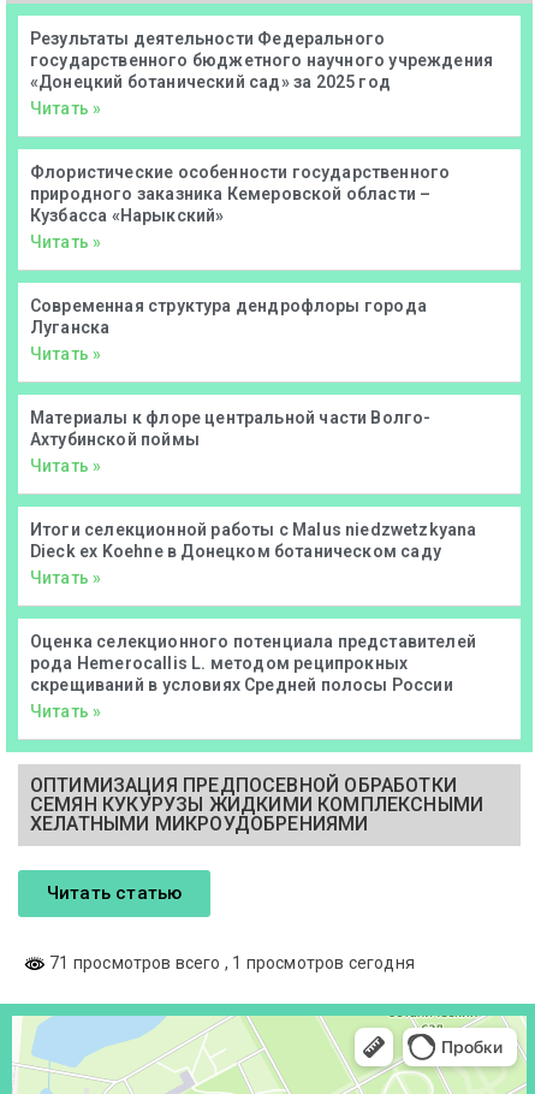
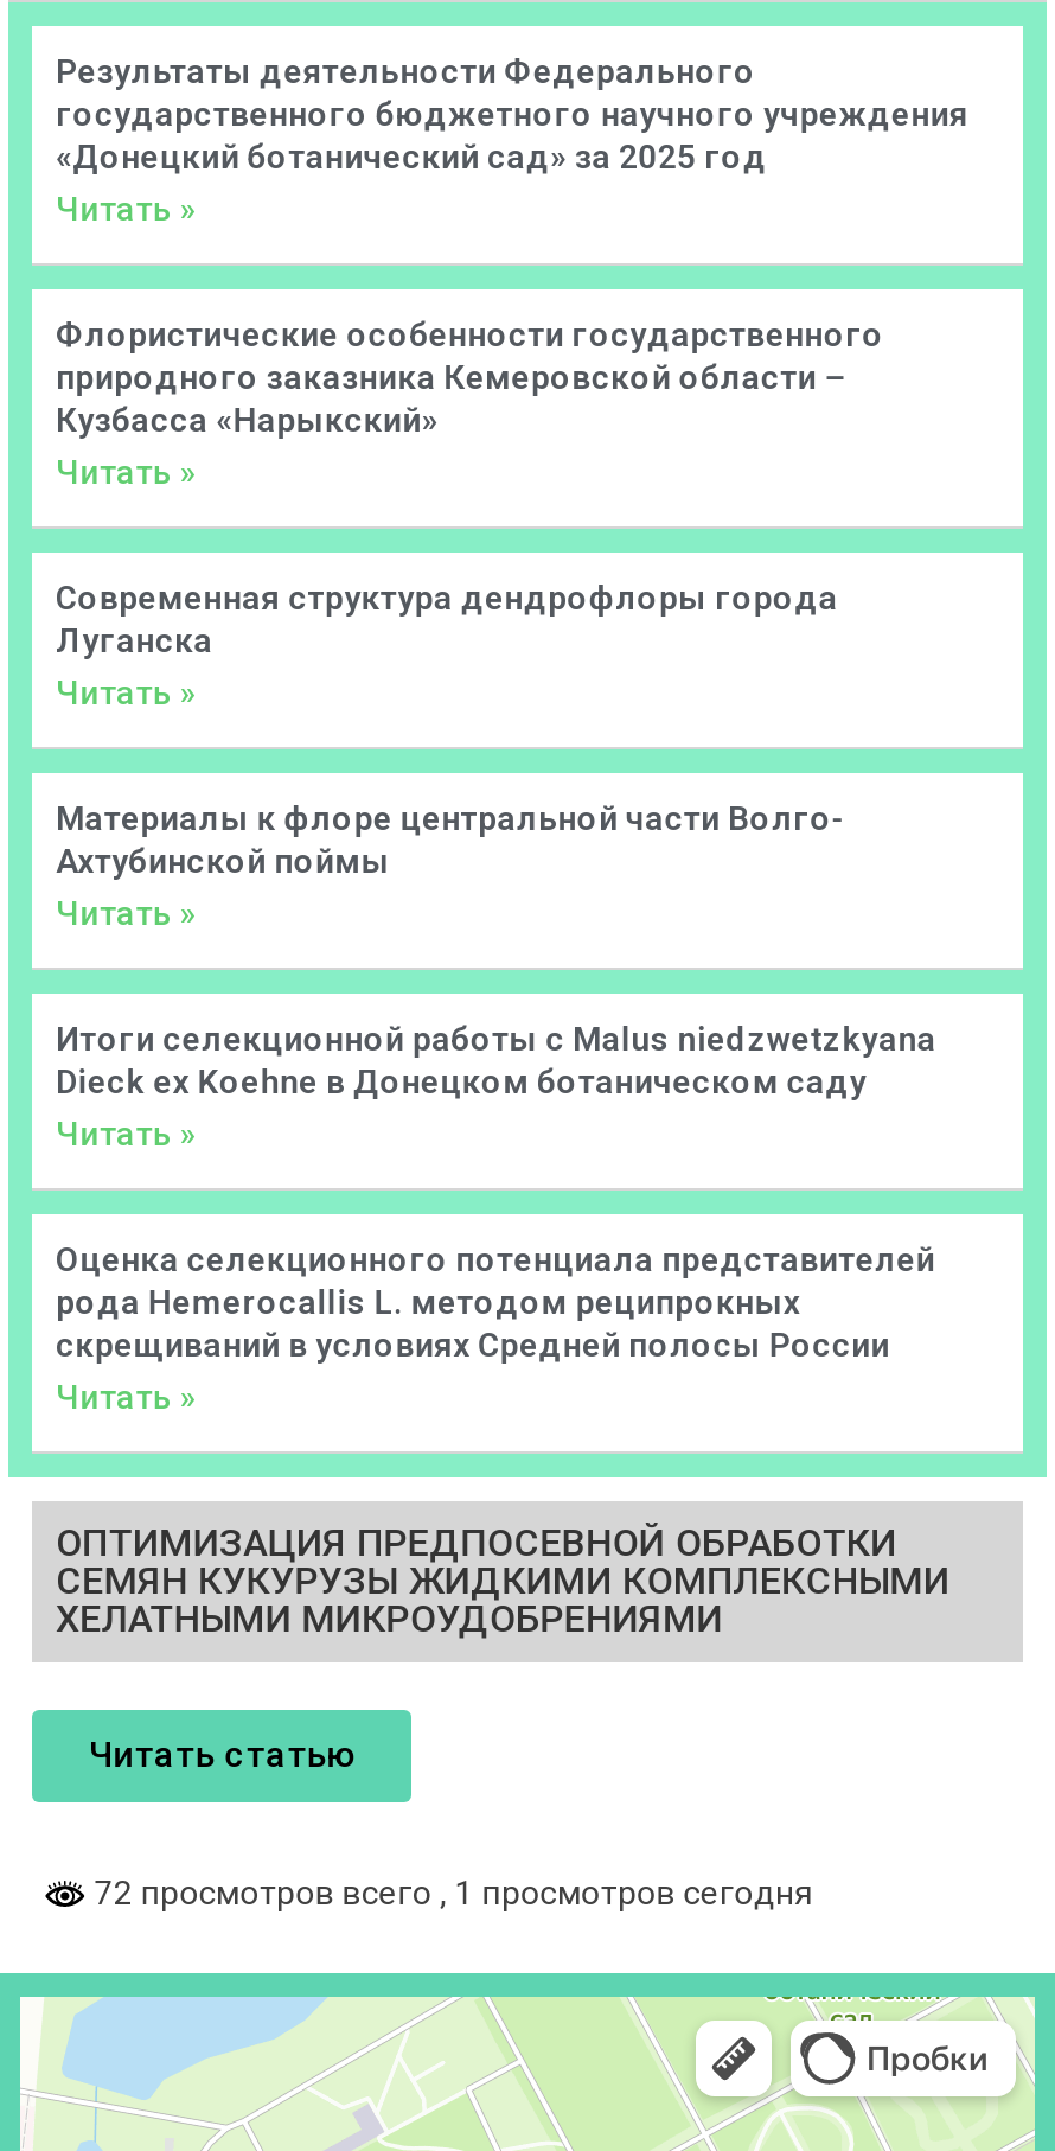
[46,953,415,972] 71 просмотров всего, 1 просмотров сегодня -> [87,1872,814,1910] 72 просмотров всего, 1 просмотров сегодня

